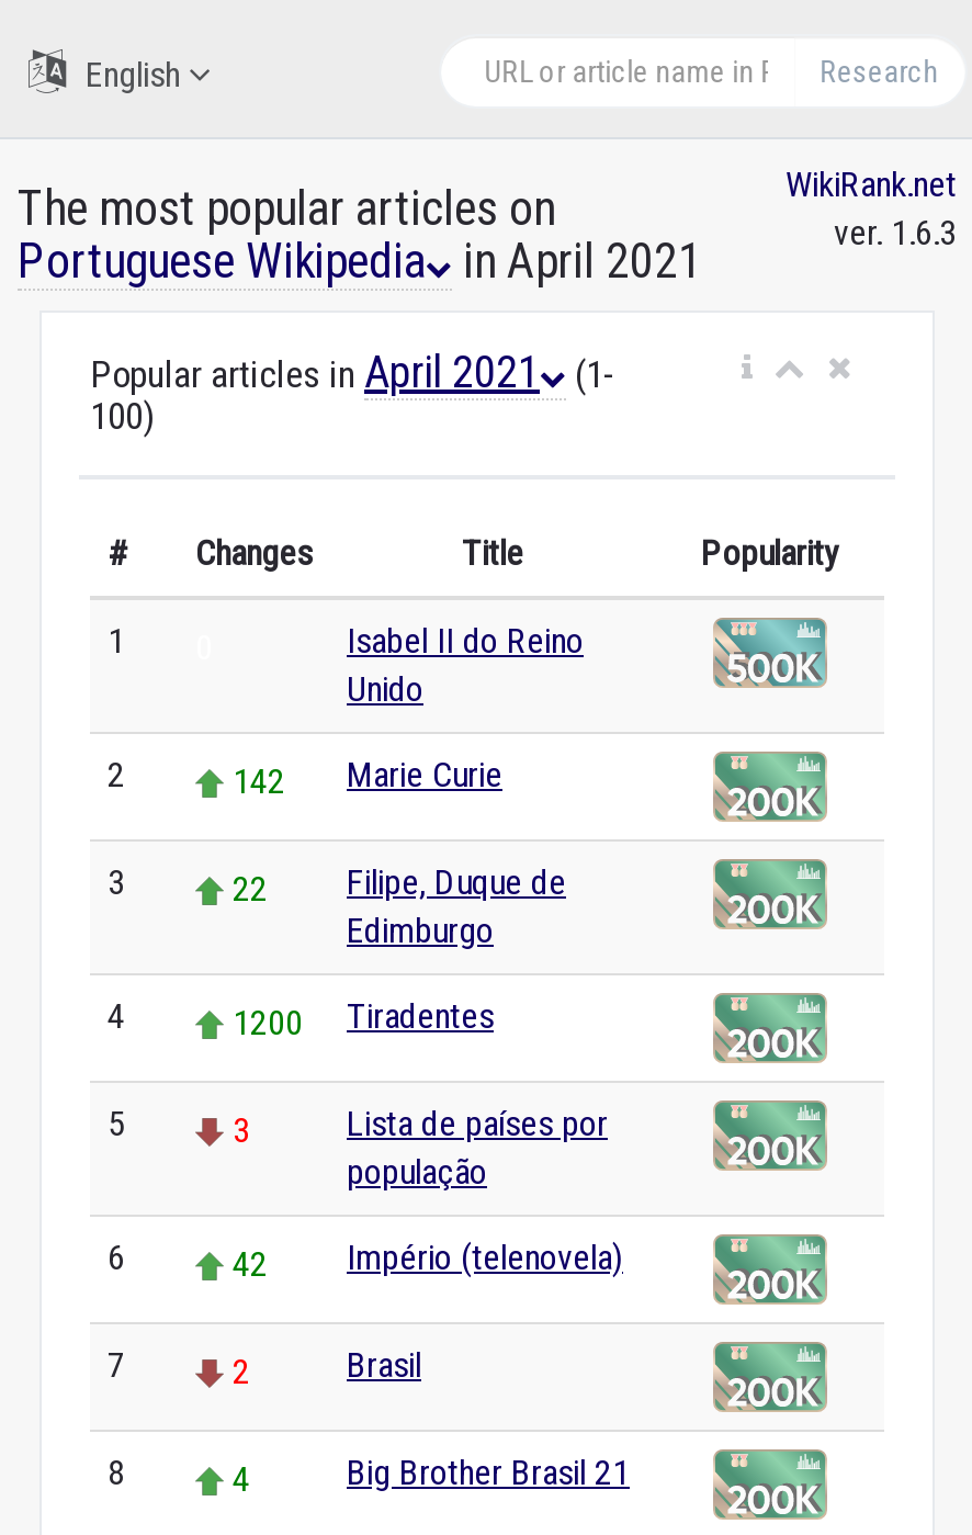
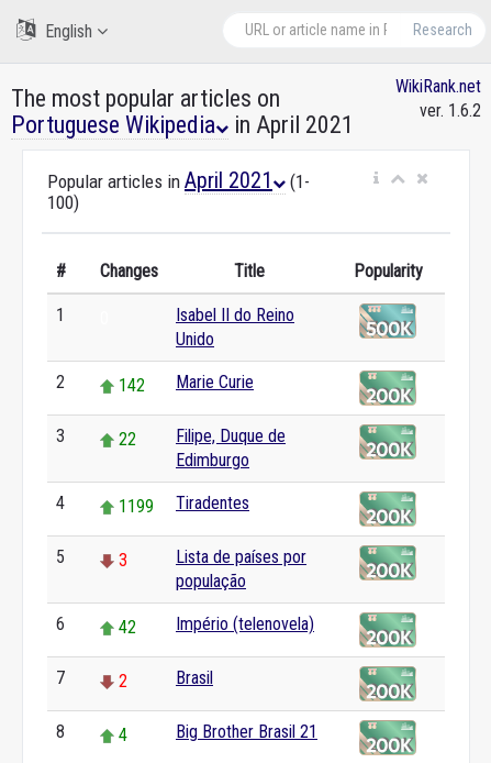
[834,212,957,253] ver. 1.6.3 -> [420,100,481,121] ver. 1.6.2
[224,995,494,1043] 1200 Tiradentes -> [114,493,249,517] 1199 Tiradentes

